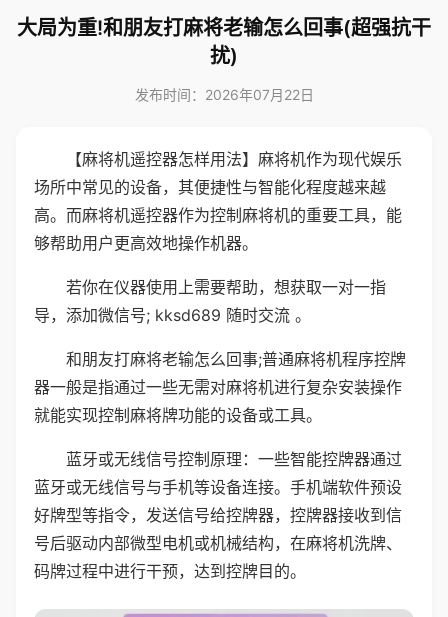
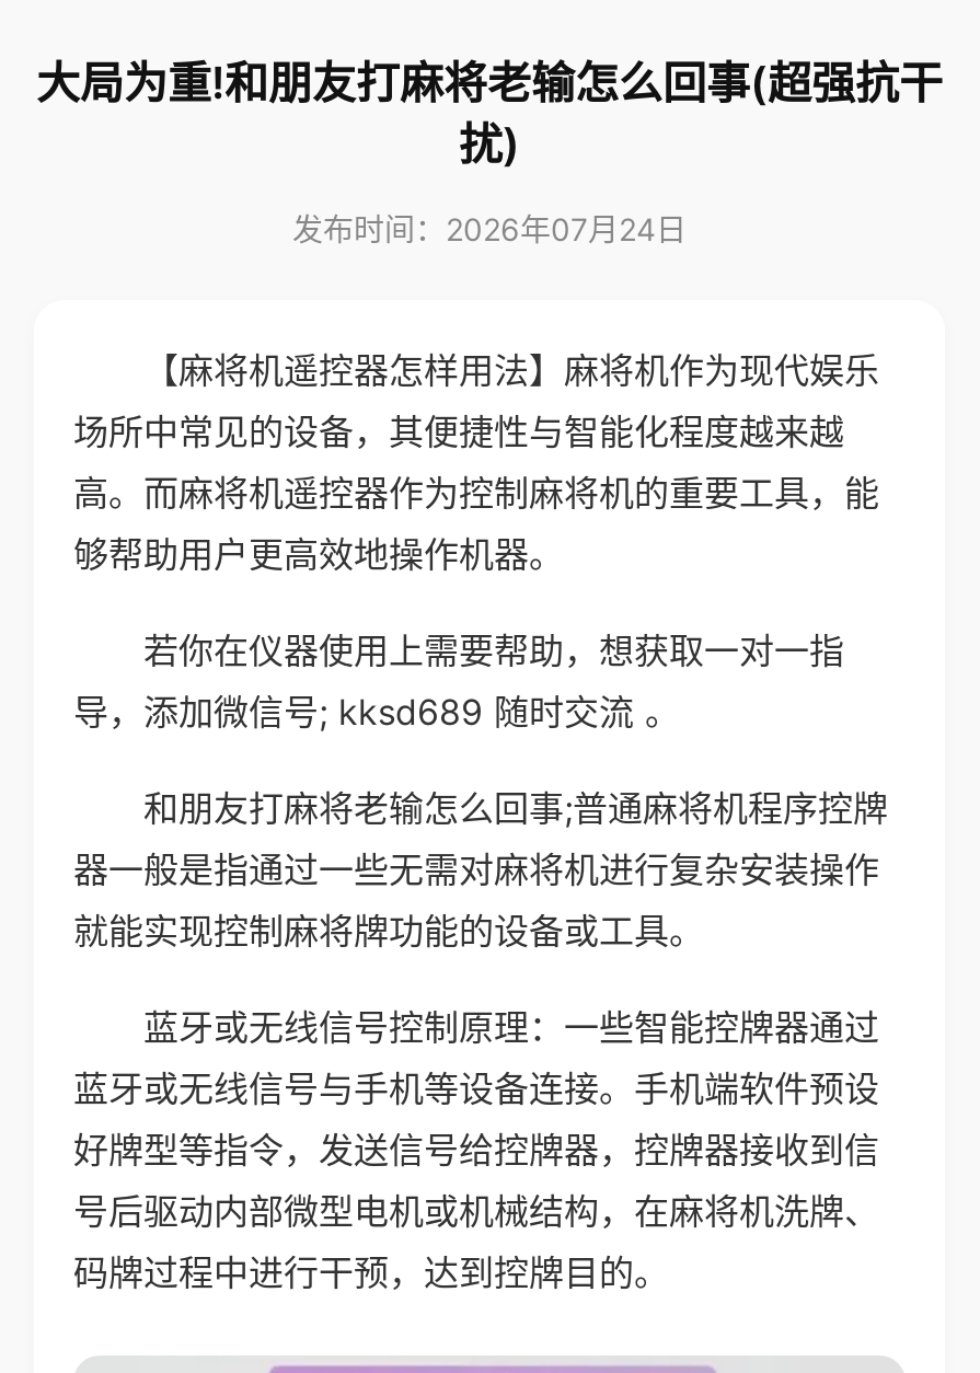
[134,86,313,103] 发布时间：2026年07月22日 -> [292,210,687,247] 发布时间：2026年07月24日

